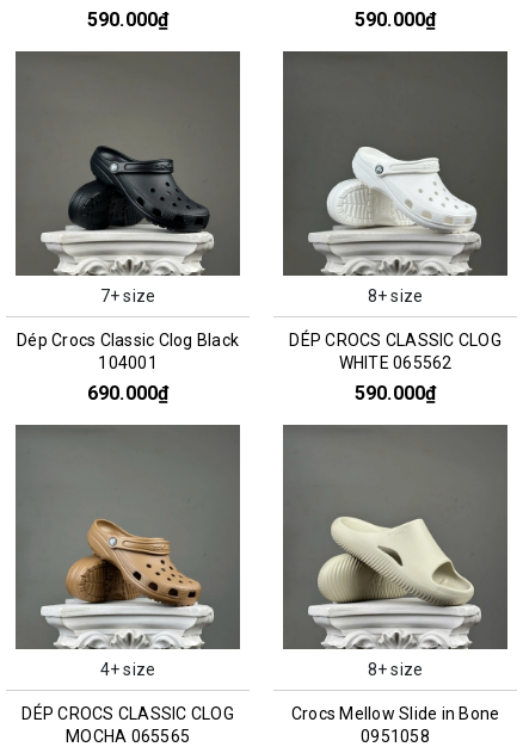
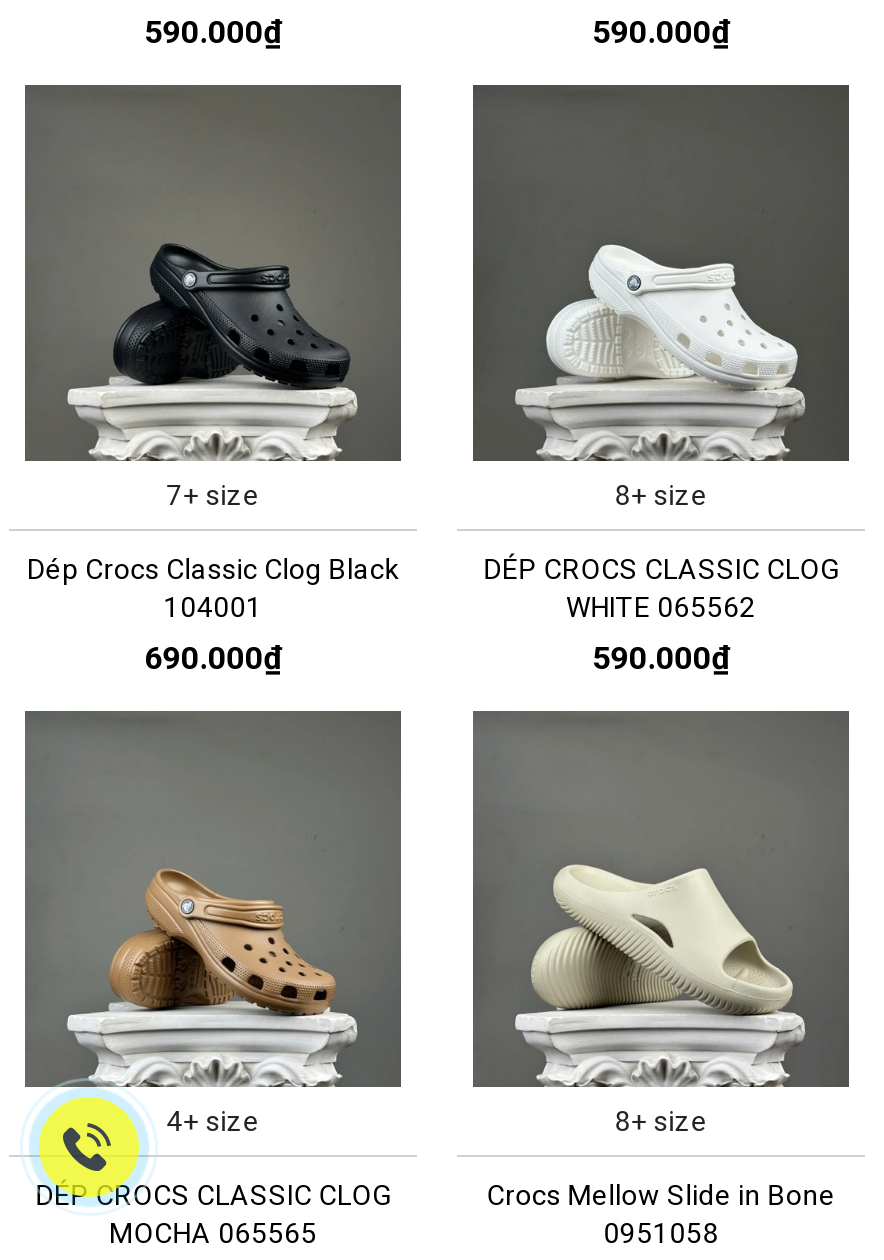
none -> [29,1079,149,1173] [image]

